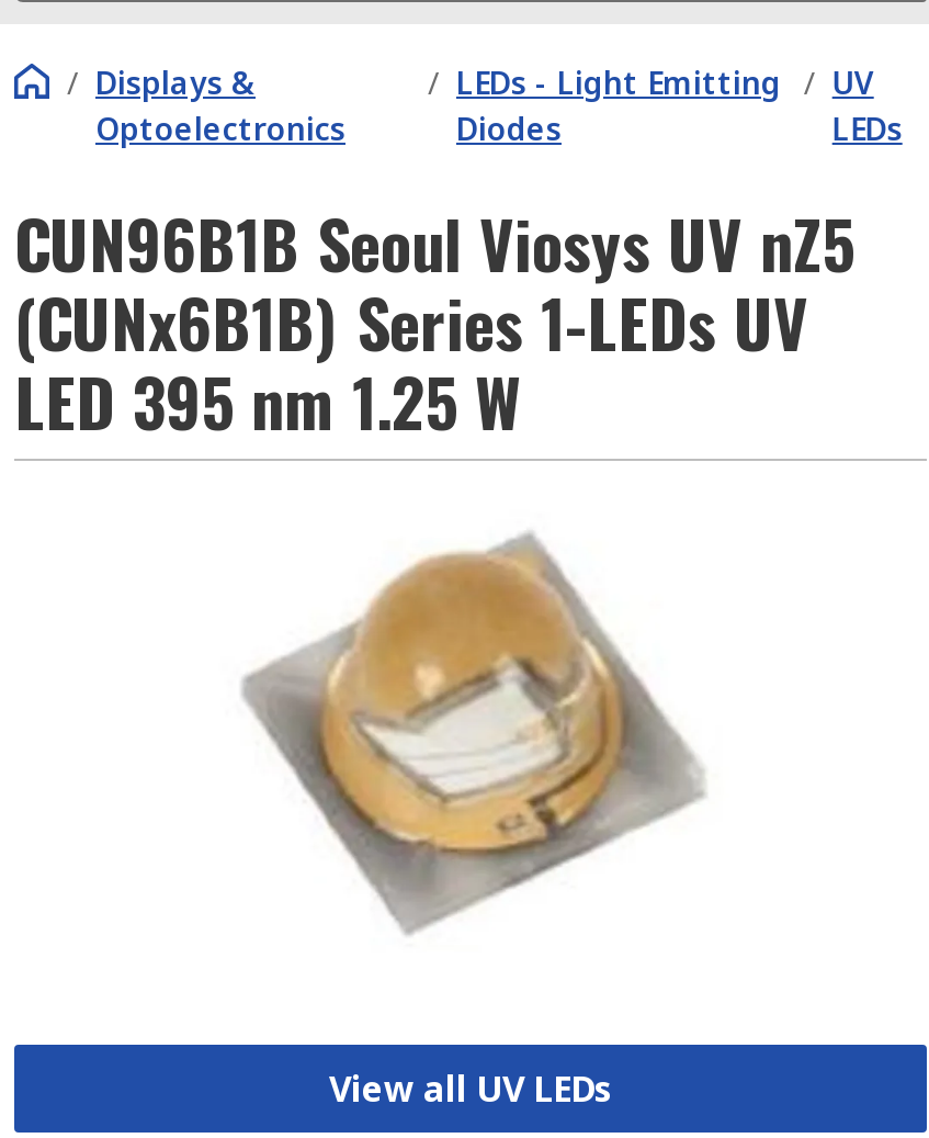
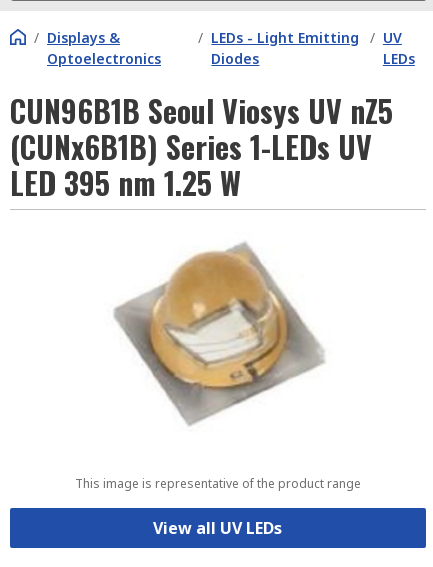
none -> [75,475,361,492] This image is representative of the product range

